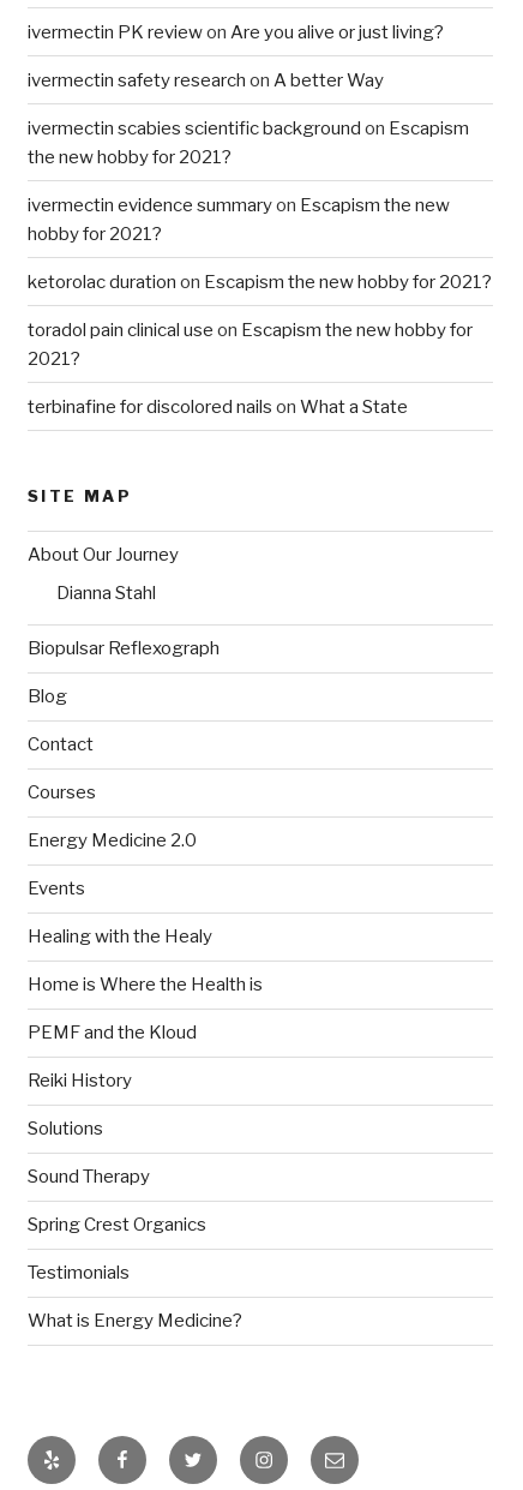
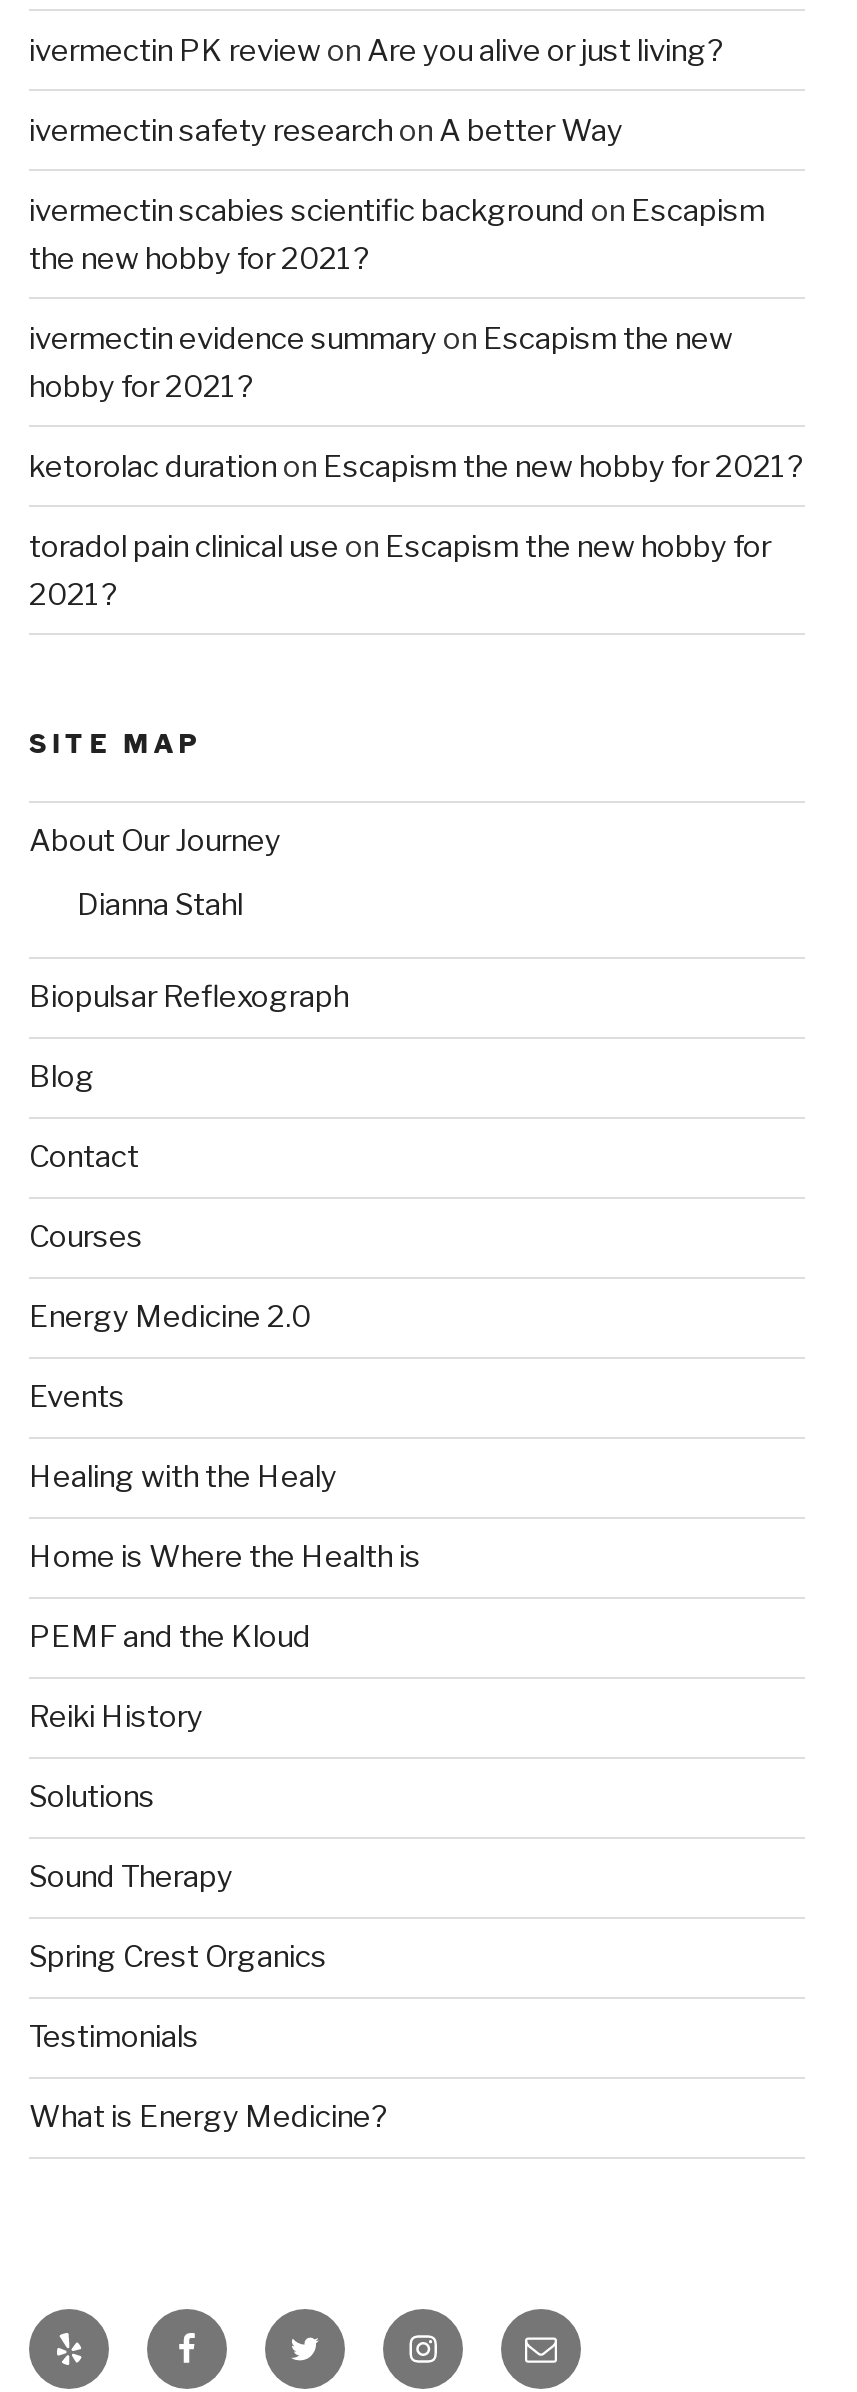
[28,396,408,418] terbinafine for discolored nails on What a State -> none

